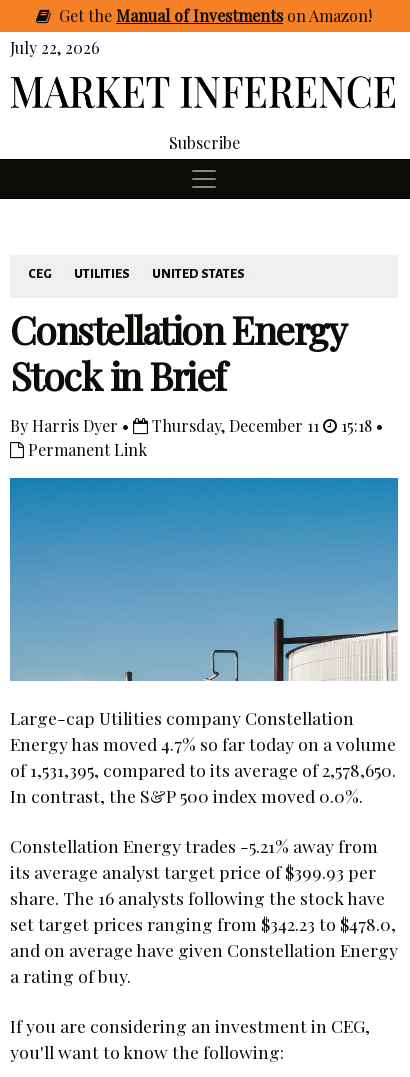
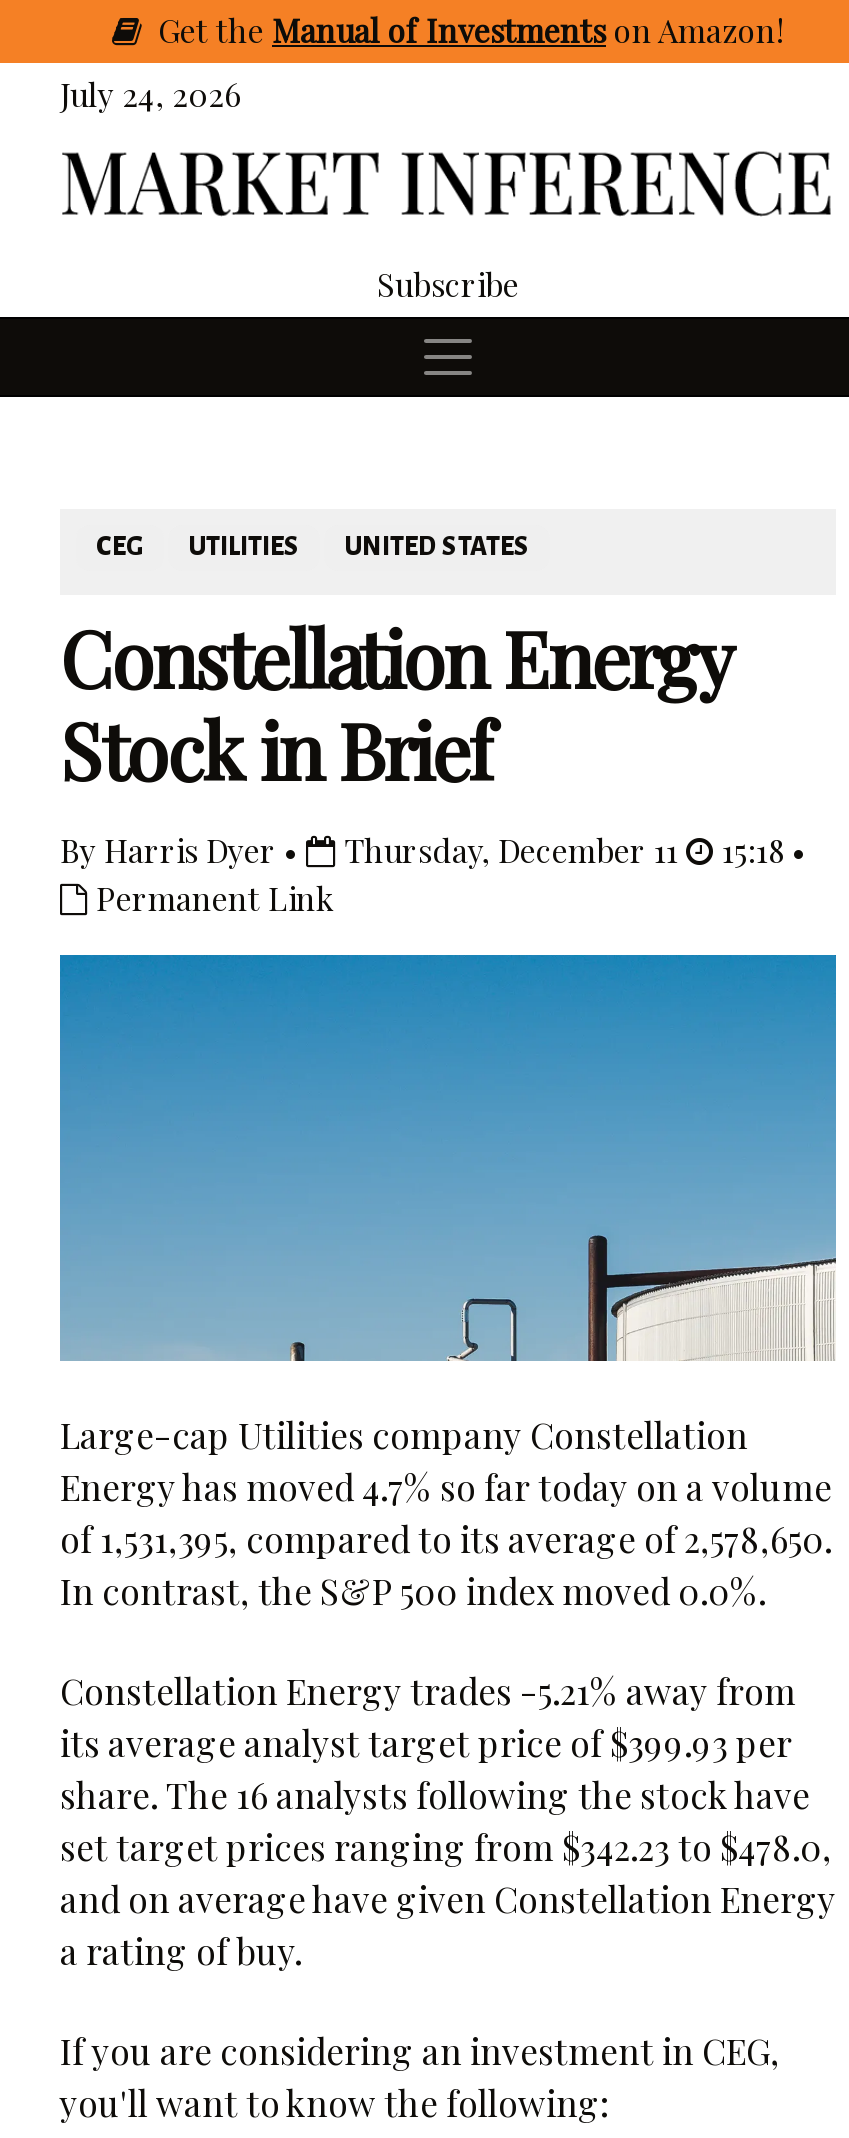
[10,37,100,58] July 22, 2026 -> [60,73,242,115] July 24, 2026

